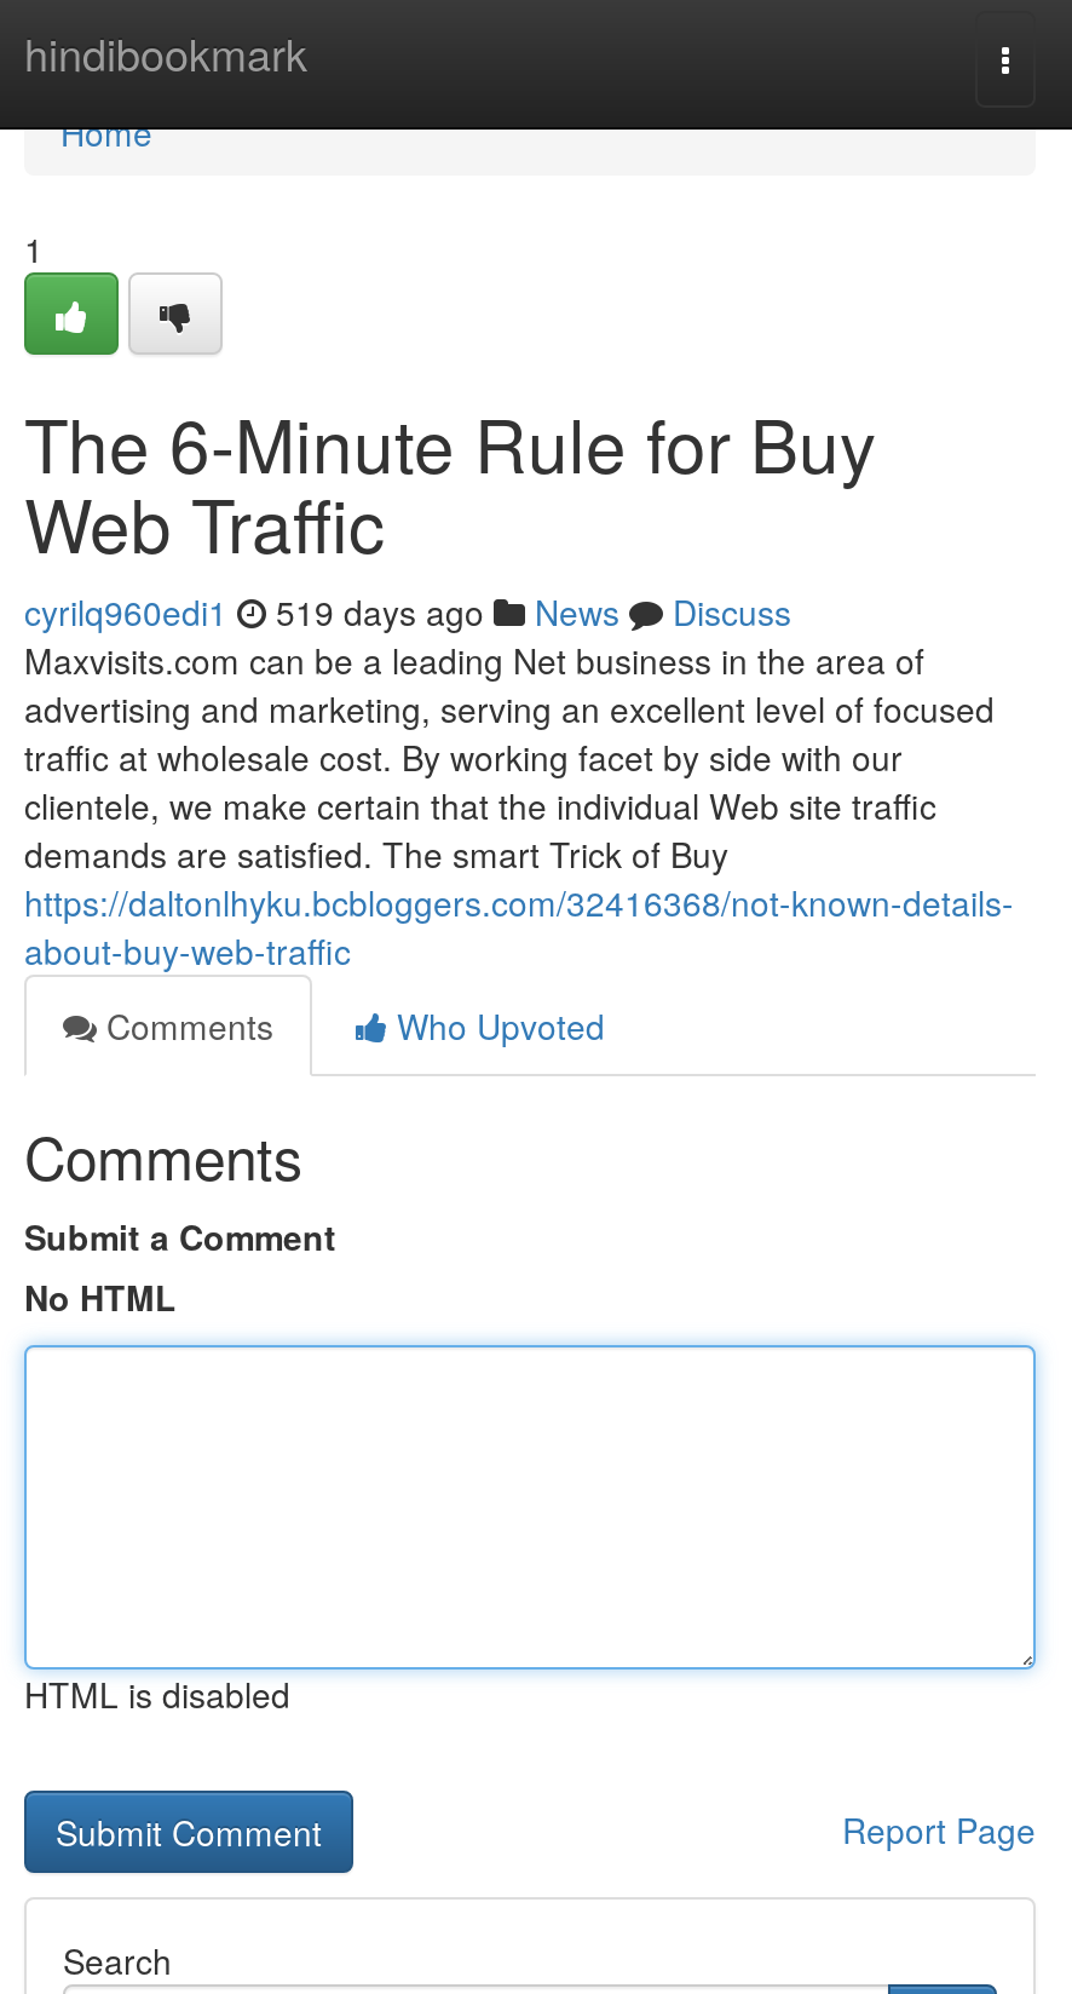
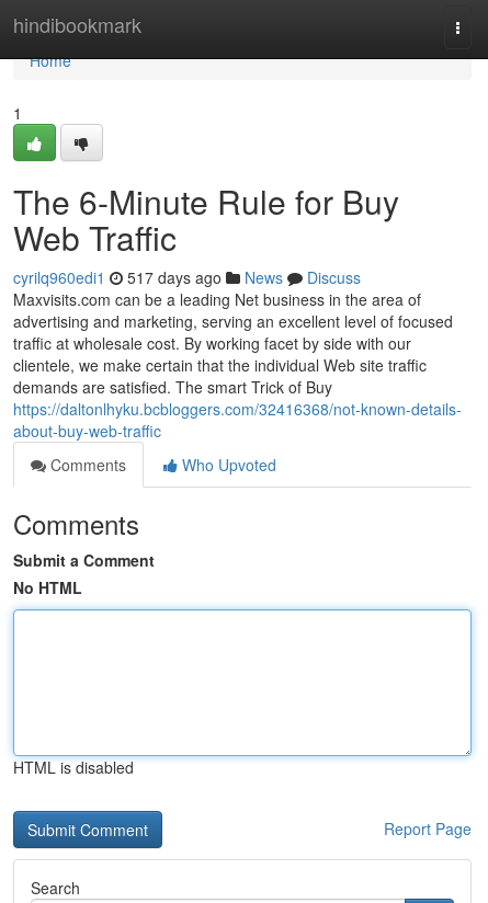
[24,587,791,636] cyrilq960edi1 519 days ago News Discuss -> [13,266,361,288] cyrilq960edi1 517 days ago News Discuss

